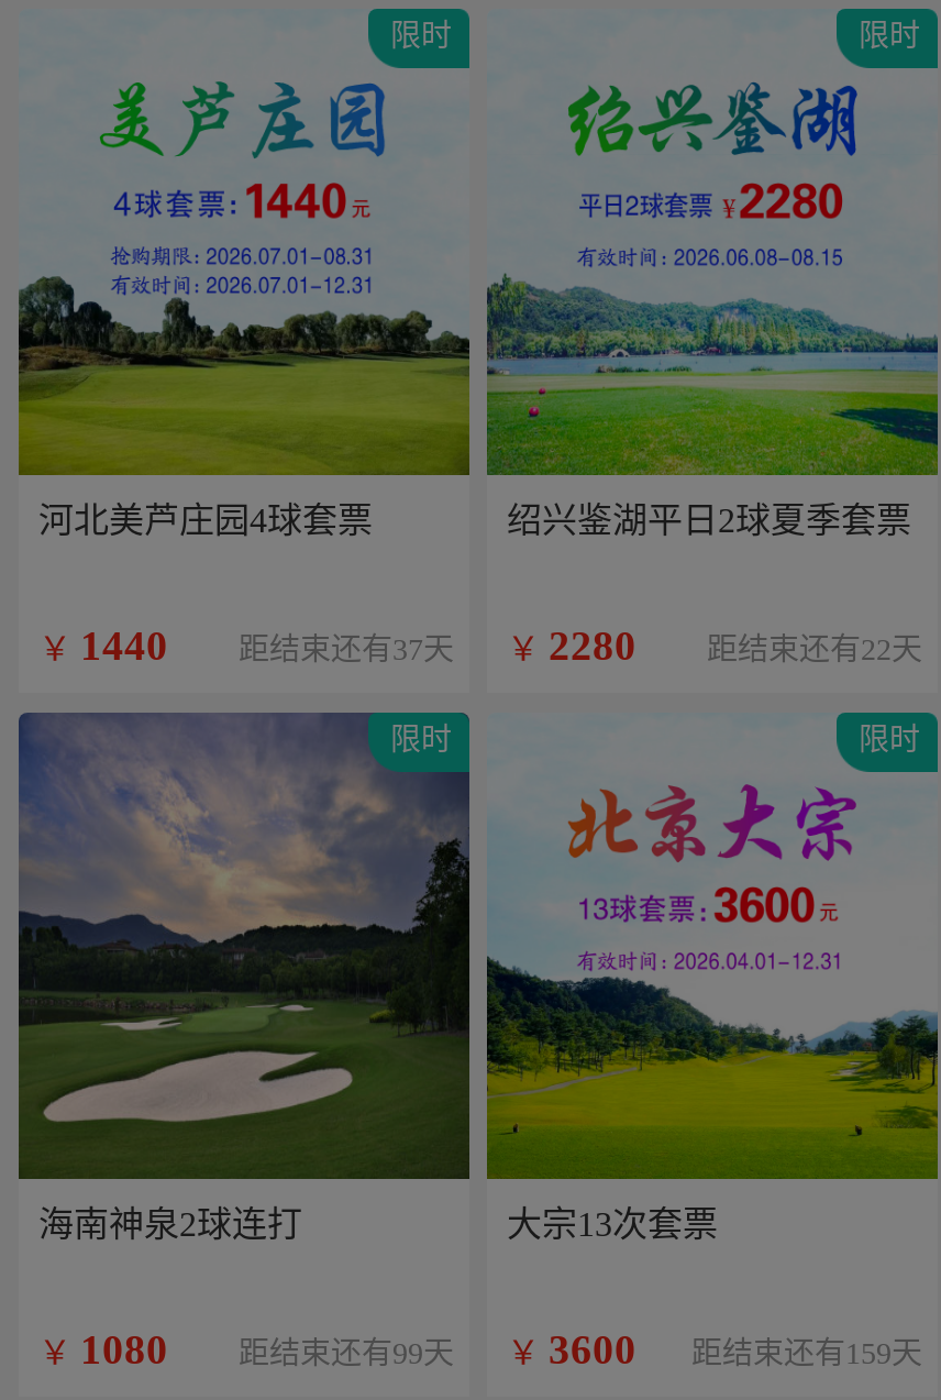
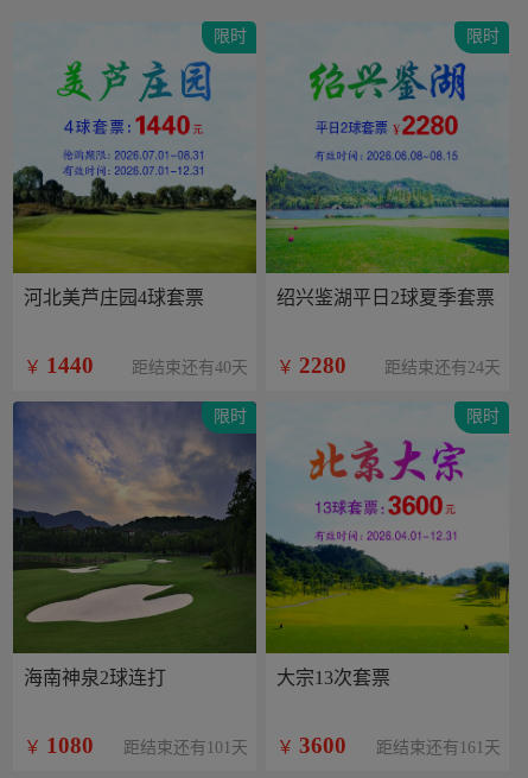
[239,633,454,666] 距结束还有37天 -> [132,359,248,377] 距结束还有40天
[707,633,922,666] 距结束还有22天 -> [384,359,501,377] 距结束还有24天
[239,1337,454,1370] 距结束还有99天 -> [123,739,248,757] 距结束还有101天
[691,1337,922,1370] 距结束还有159天 -> [376,739,501,757] 距结束还有161天

